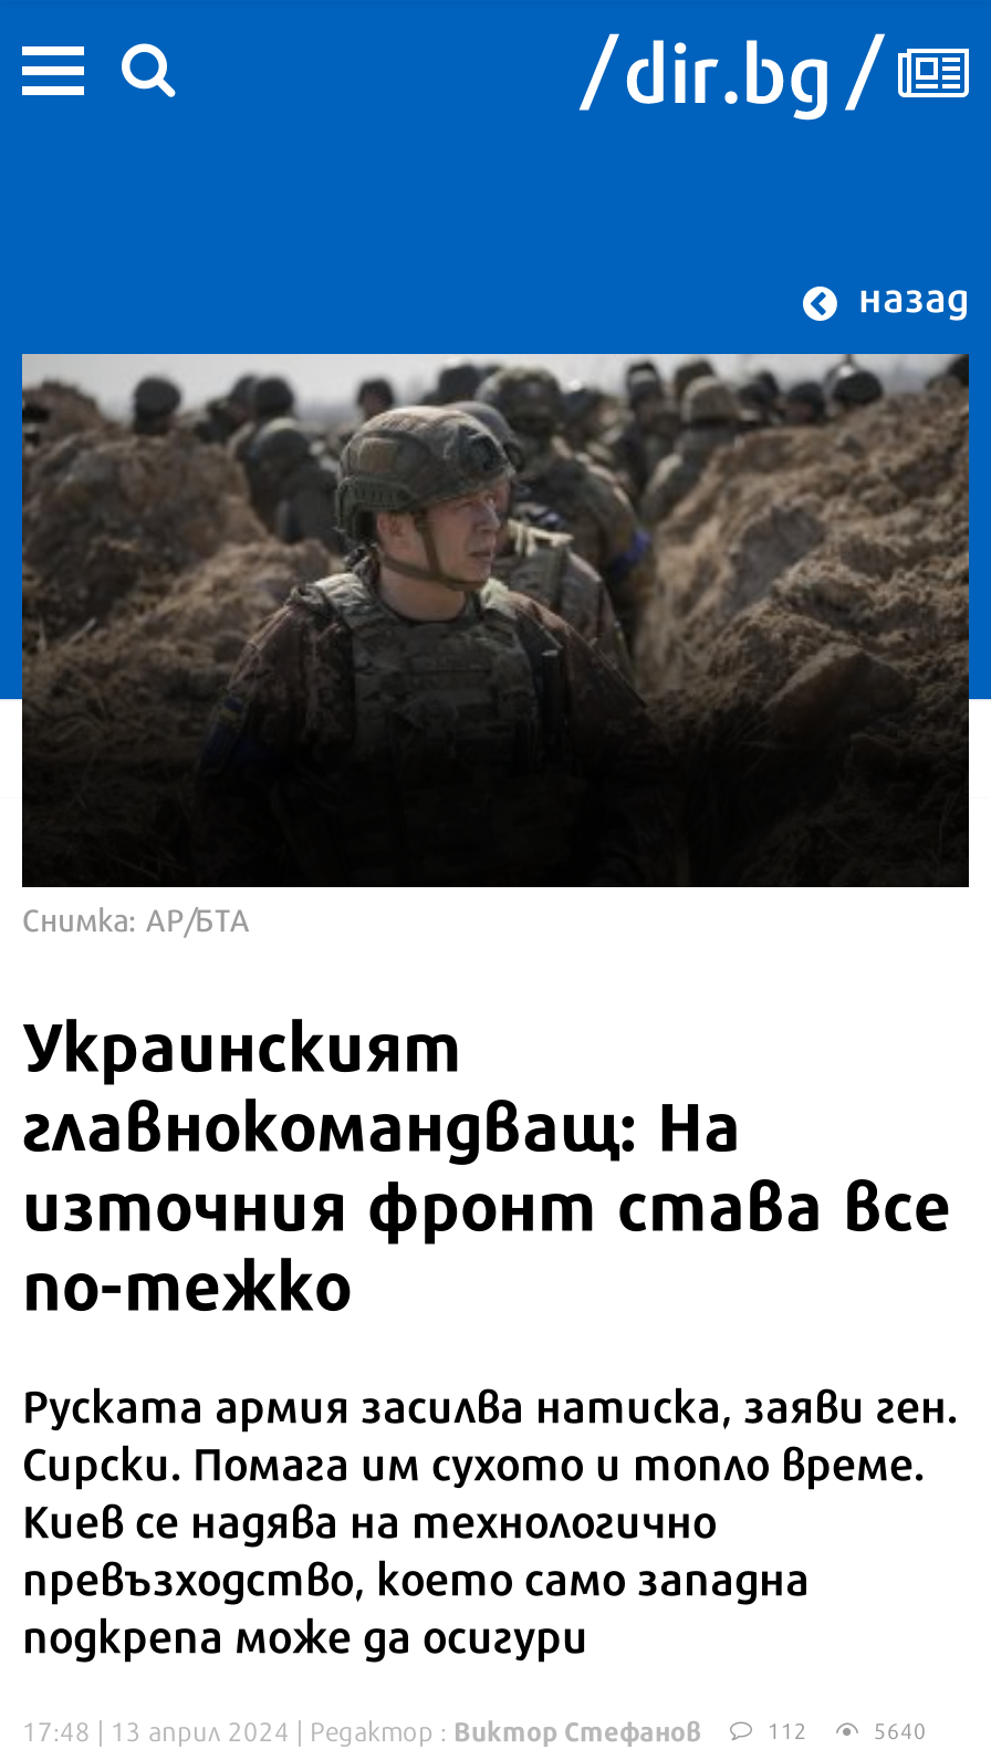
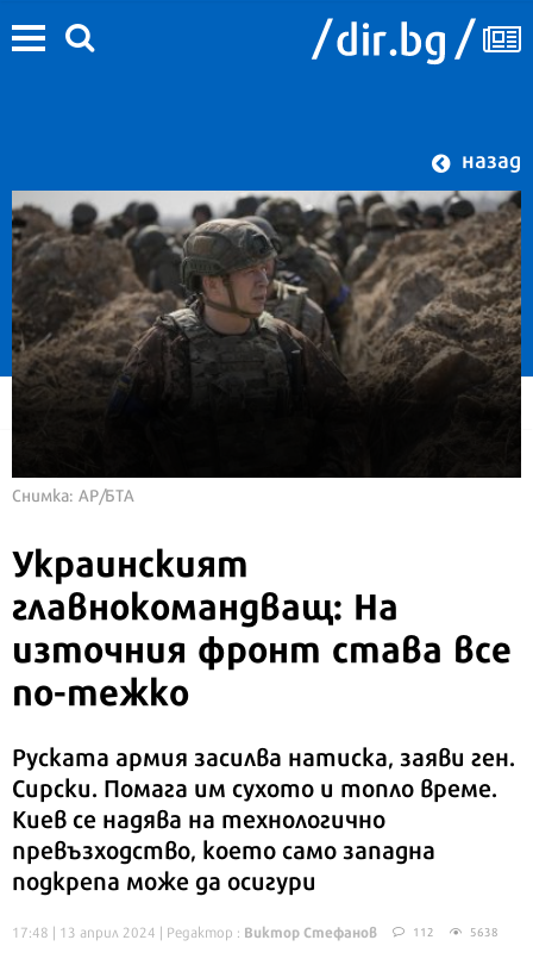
[874,1712,927,1746] 5640 -> [470,922,498,940] 5638

